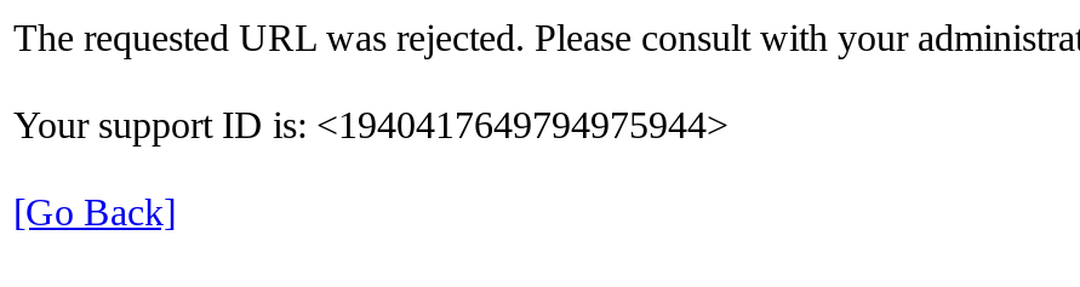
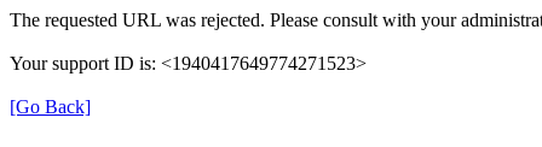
[13,104,728,145] Your support ID is: <1940417649794975944> -> [10,53,367,73] Your support ID is: <1940417649774271523>

